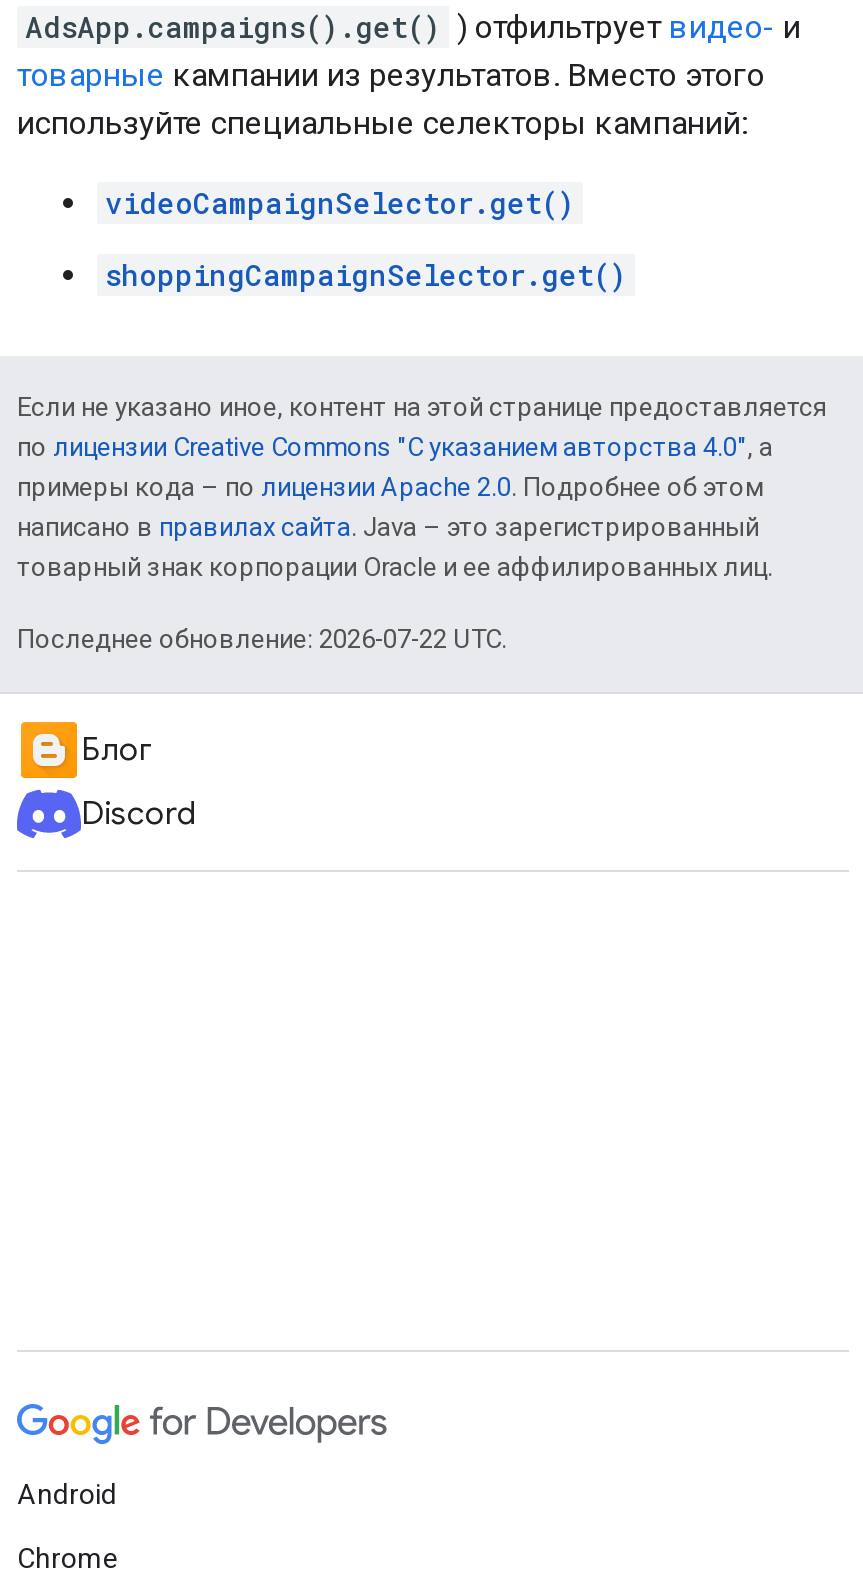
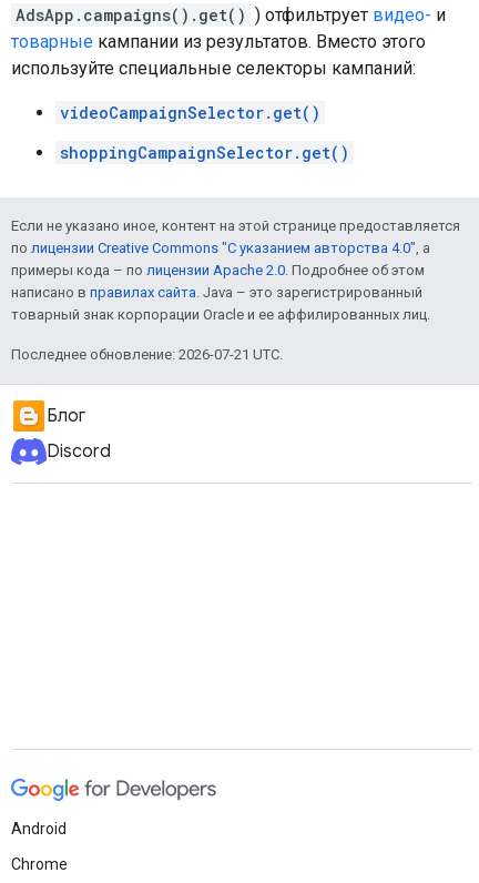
[17,623,507,653] Последнее обновление: 2026-07-22 UTC. -> [11,346,283,362] Последнее обновление: 2026-07-21 UTC.

